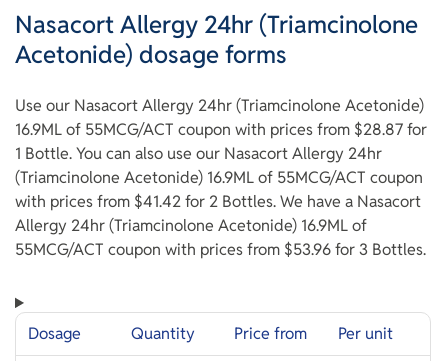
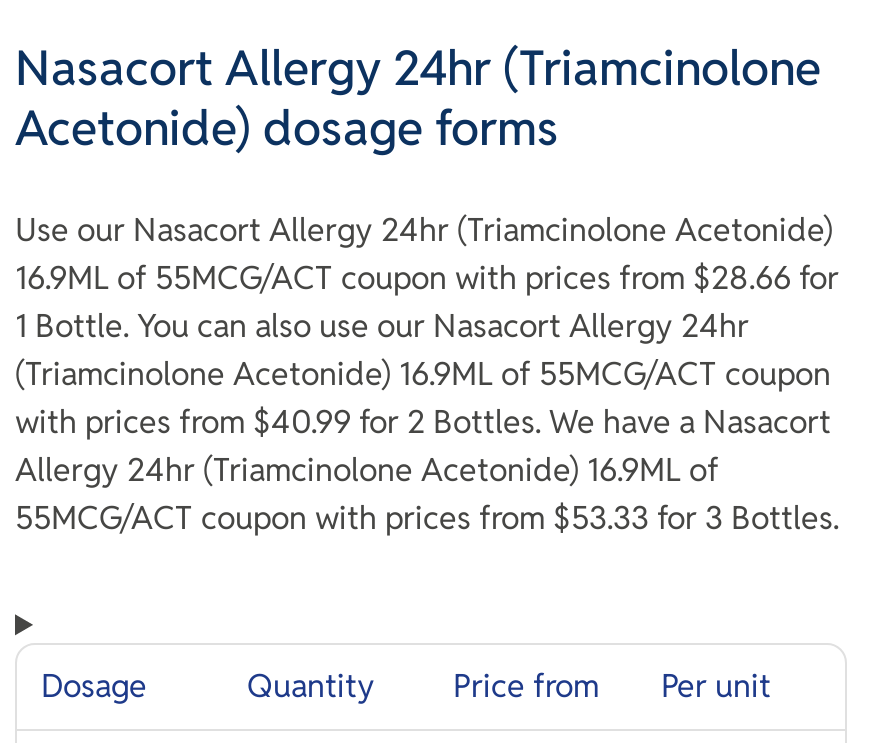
[15,119,427,140] 16.9ML of 55MCG/ACT coupon with prices from $28.87 for -> [15,257,839,299] 16.9ML of 55MCG/ACT coupon with prices from $28.66 for
[15,191,421,212] with prices from $41.42 for 2 Bottles. We have a Nasacort -> [15,401,831,443] with prices from $40.99 for 2 Bottles. We have a Nasacort
[15,239,426,260] 55MCG/ACT coupon with prices from $53.96 for 3 Bottles. -> [15,497,839,539] 55MCG/ACT coupon with prices from $53.33 for 3 Bottles.

